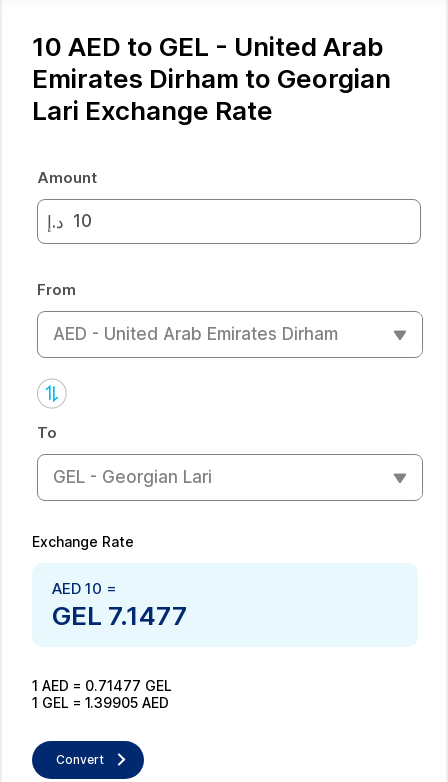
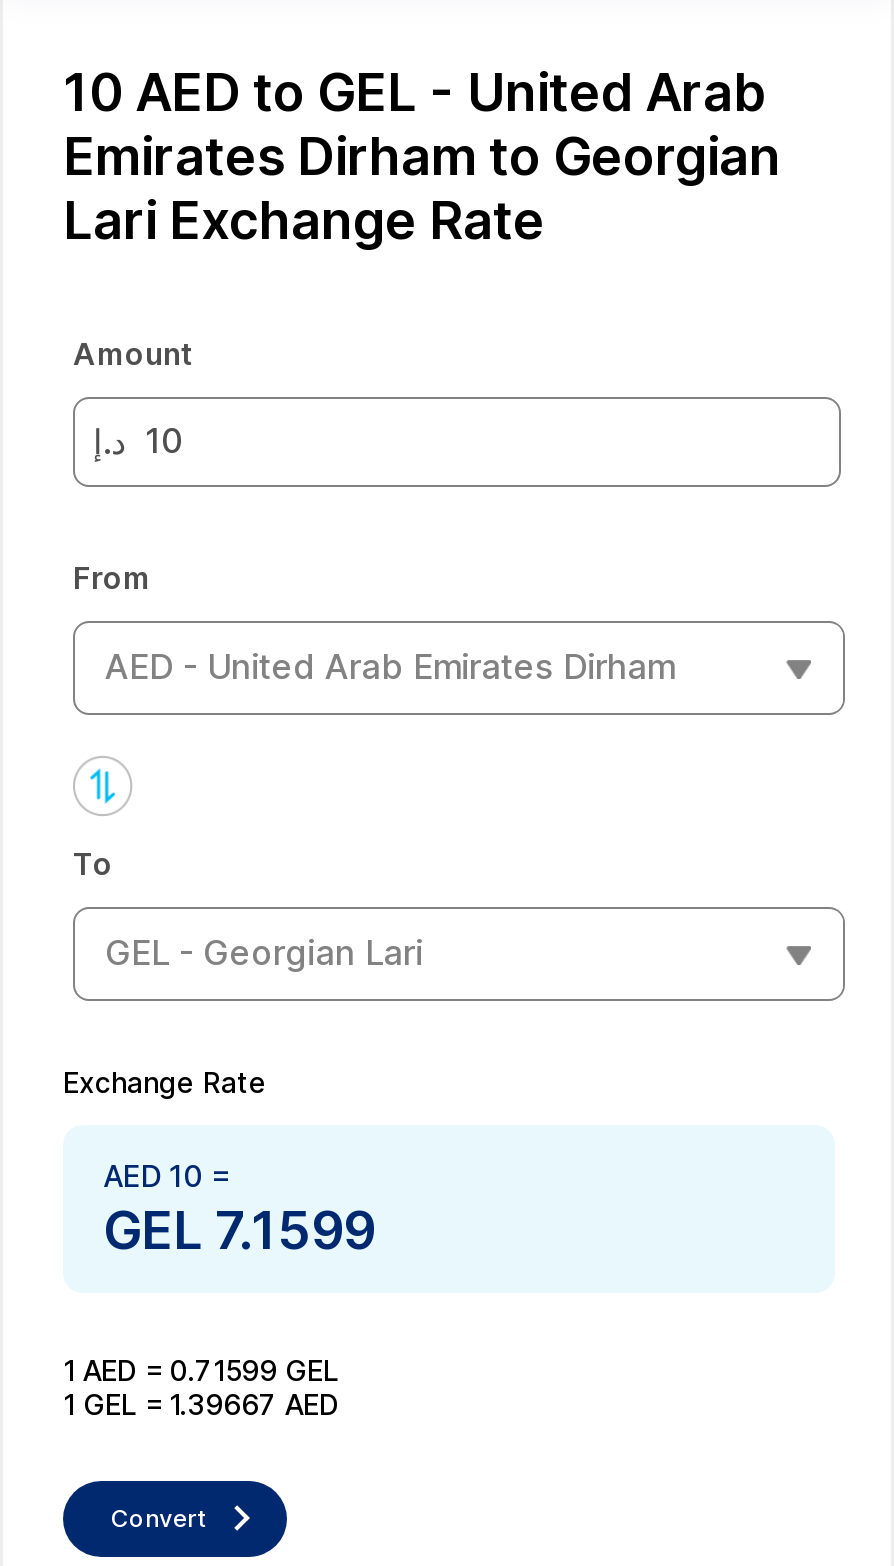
[52,599,187,630] GEL 7.1477 -> [103,1198,375,1260] GEL 7.1599
[32,676,172,693] 1 AED = 0.71477 GEL -> [63,1352,339,1386] 1 AED = 0.71599 GEL
[32,693,169,710] 1 GEL = 1.39905 AED -> [63,1386,339,1420] 1 GEL = 1.39667 AED

